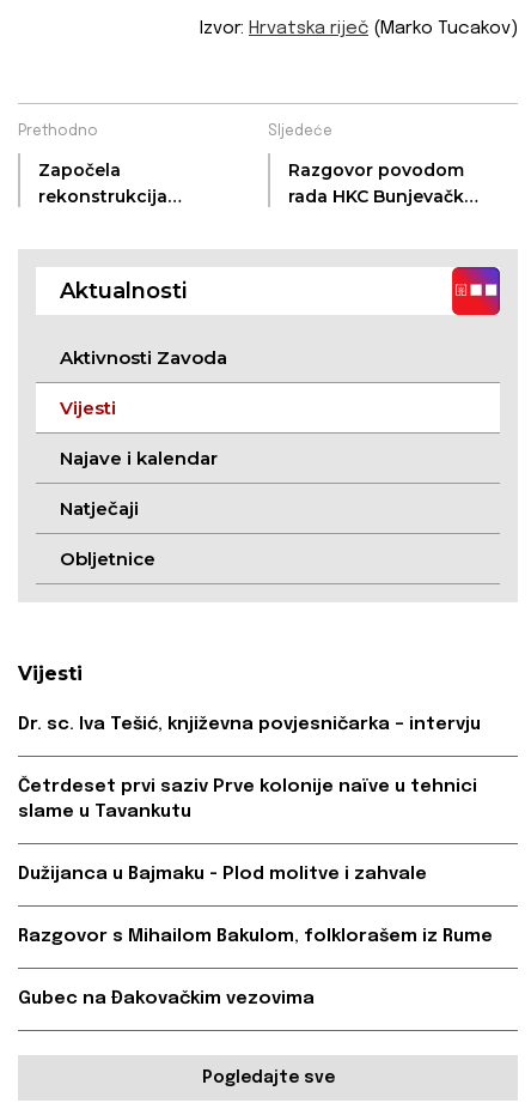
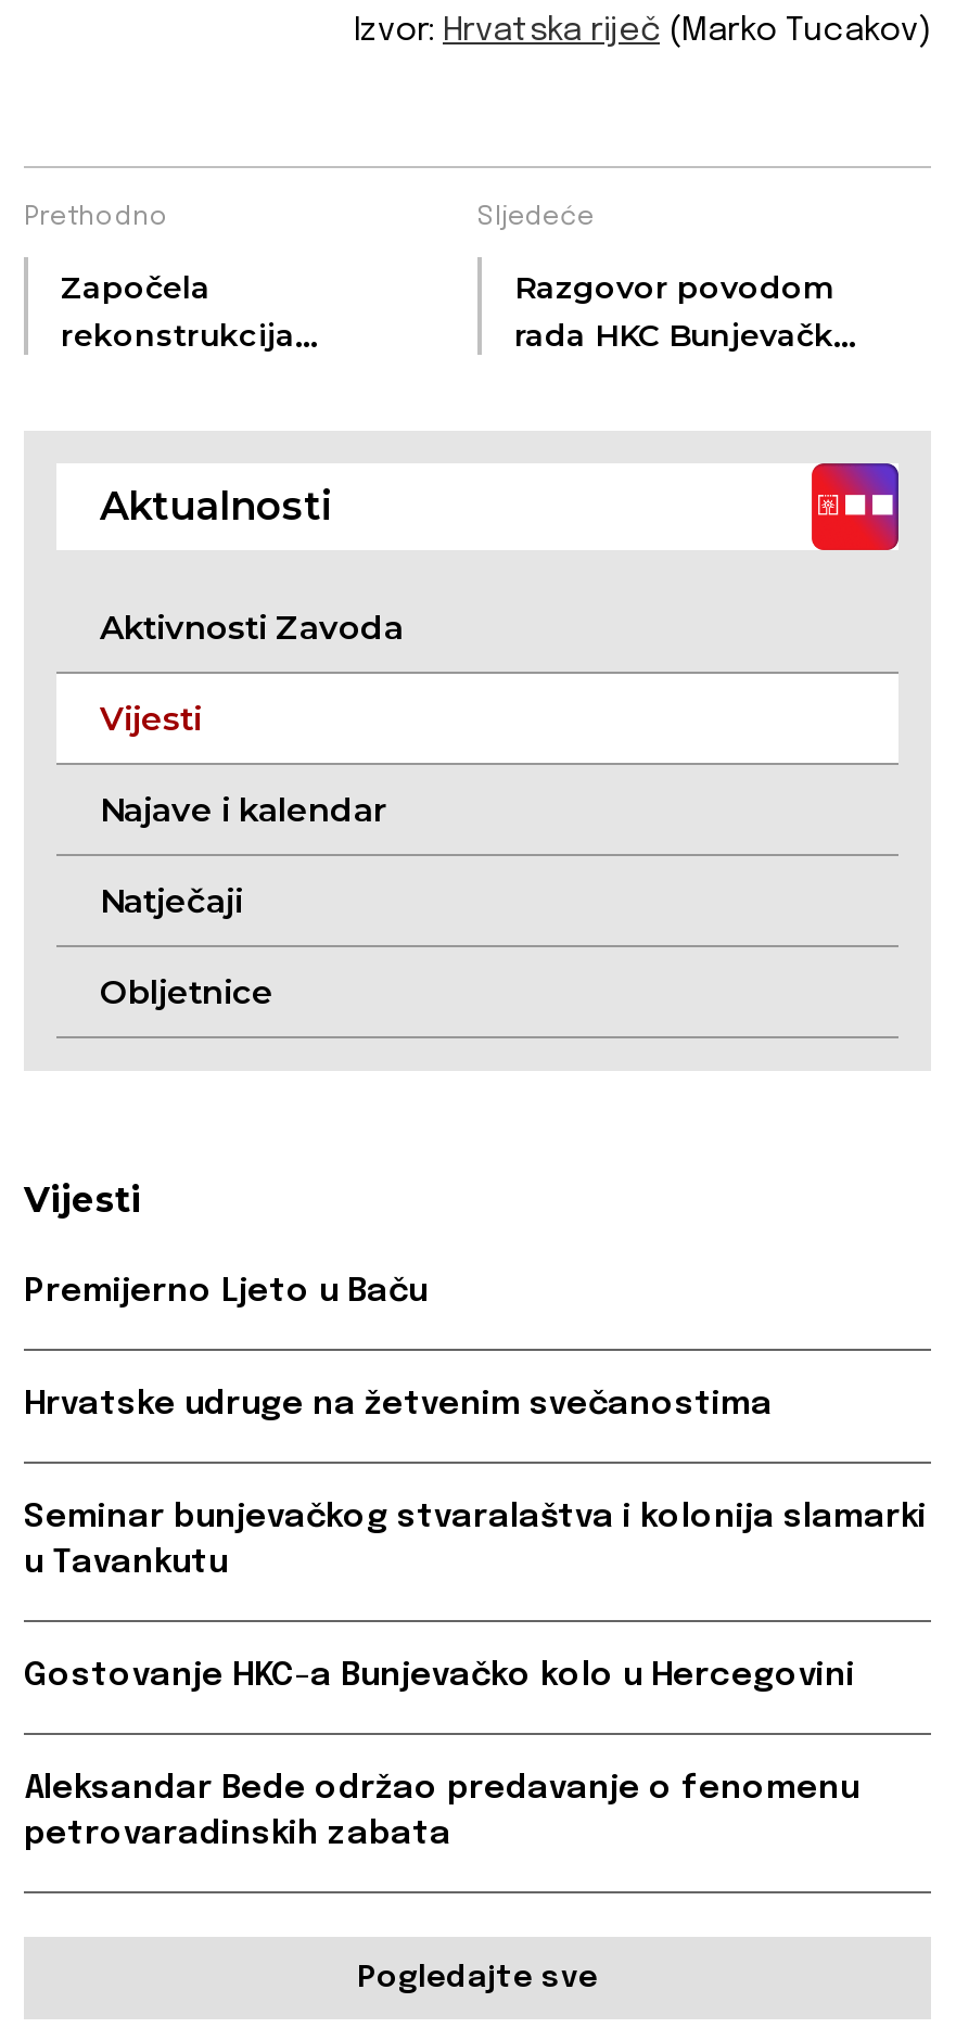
[18,716,481,735] Dr. sc. Iva Tešić, književna povjesničarka – intervju -> [24,1276,428,1311] Premijerno Ljeto u Baču
[18,778,477,822] Četrdeset prvi saziv Prve kolonije naïve u tehnici | slame u Tavankutu -> [24,1389,773,1424] Hrvatske udruge na žetvenim svečanostima
[18,865,427,884] Dužijanca u Bajmaku - Plod molitve i zahvale -> [24,1502,927,1582] Seminar bunjevačkog stvaralaštva i kolonija slamarki | u Tavankutu
[18,928,493,947] Razgovor s Mihailom Bakulom, folklorašem iz Rume -> [24,1660,855,1695] Gostovanje HKC-a Bunjevačko kolo u Hercegovini
[18,990,315,1009] Gubec na Đakovačkim vezovima -> [24,1773,859,1853] Aleksandar Bede održao predavanje o fenomenu | petrovaradinskih zabata

